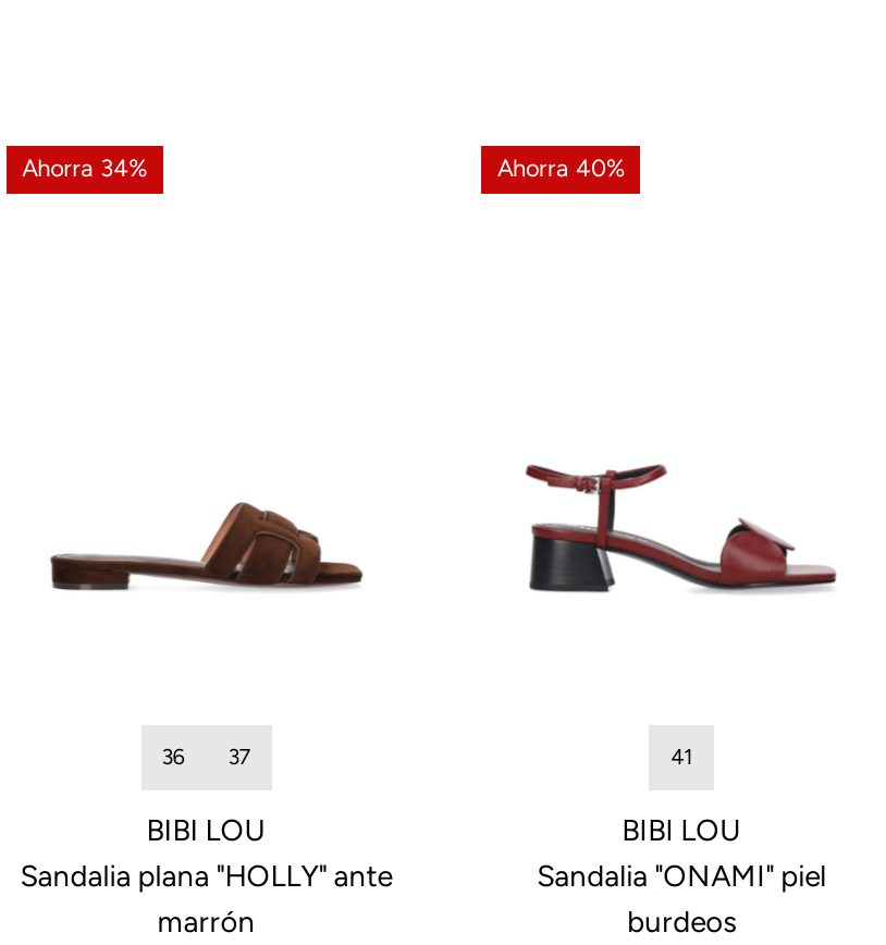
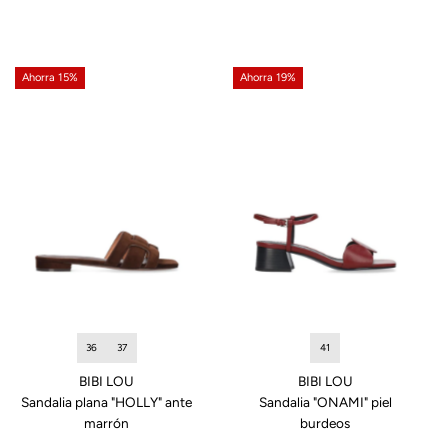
[22,155,148,183] Ahorra 34% -> [22,71,78,84] Ahorra 15%
[497,155,626,183] Ahorra 40% -> [240,71,296,84] Ahorra 19%

